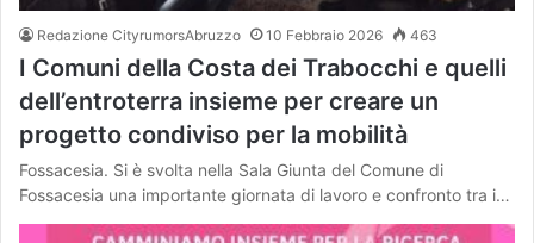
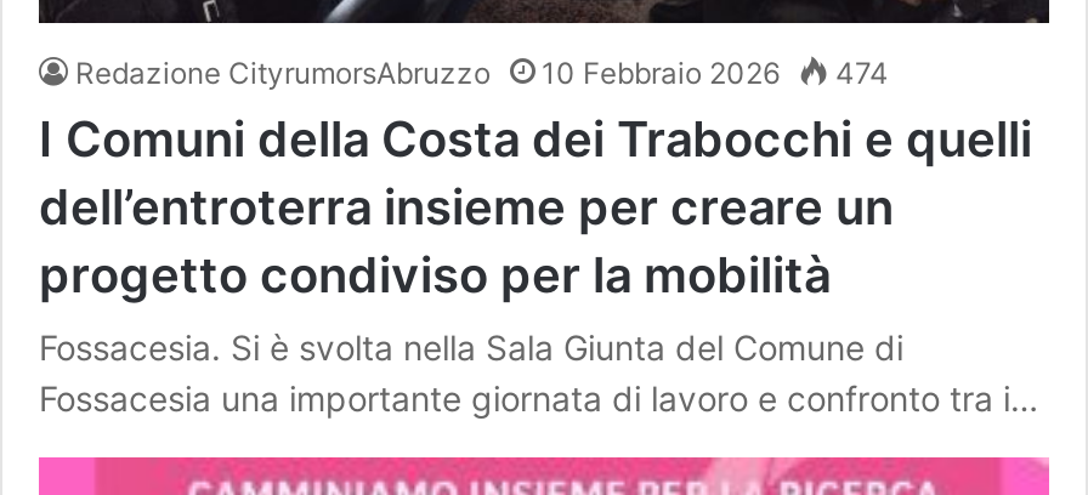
[37,27,437,45] Redazione CityrumorsAbruzzo 10 Febbraio 2026 463 -> [75,54,889,91] Redazione CityrumorsAbruzzo 10 Febbraio 2026 474

